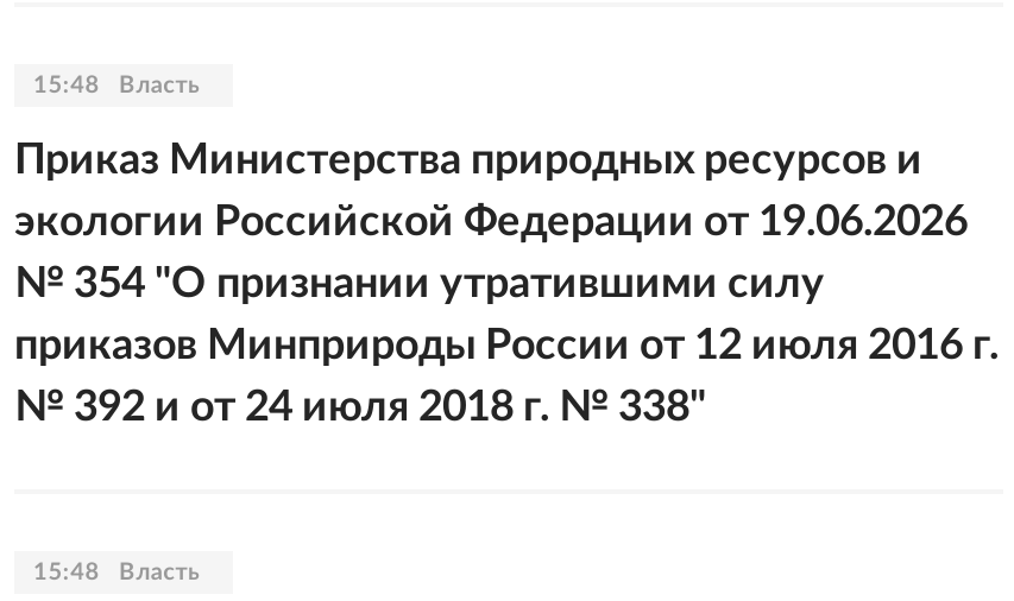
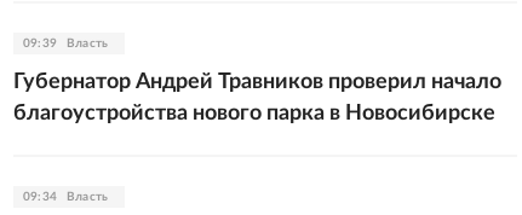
[33,74,200,98] 15:48 Власть -> [23,38,108,50] 09:39 Власть
[14,141,999,431] Приказ Министерства природных ресурсов и | экологии Российской Федерации от 19.06.2026 | № 354 "О признании утратившими силу | приказов Минприроды России от 12 июля 2016 г. | № 392 и от 24 июля 2018 г. № 338" -> [13,72,501,125] Губернатор Андрей Травников проверил начало | благоустройства нового парка в Новосибирске
[33,561,200,585] 15:48 Власть -> [23,191,108,203] 09:34 Власть

